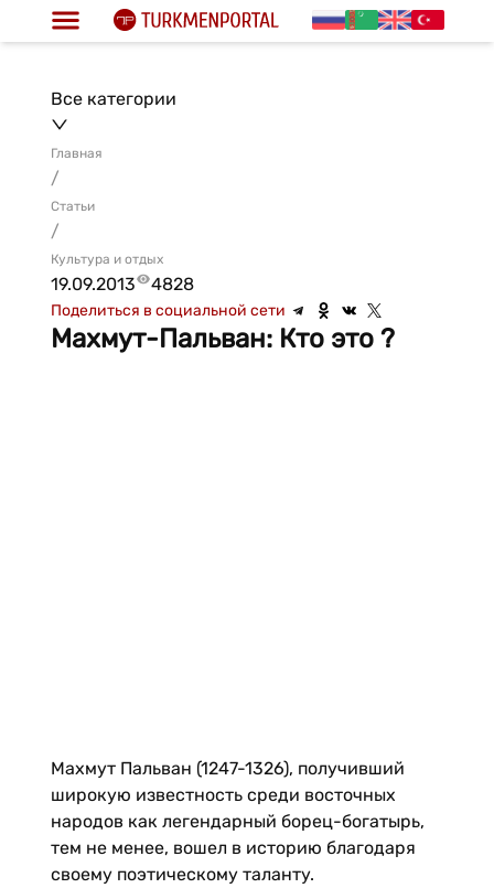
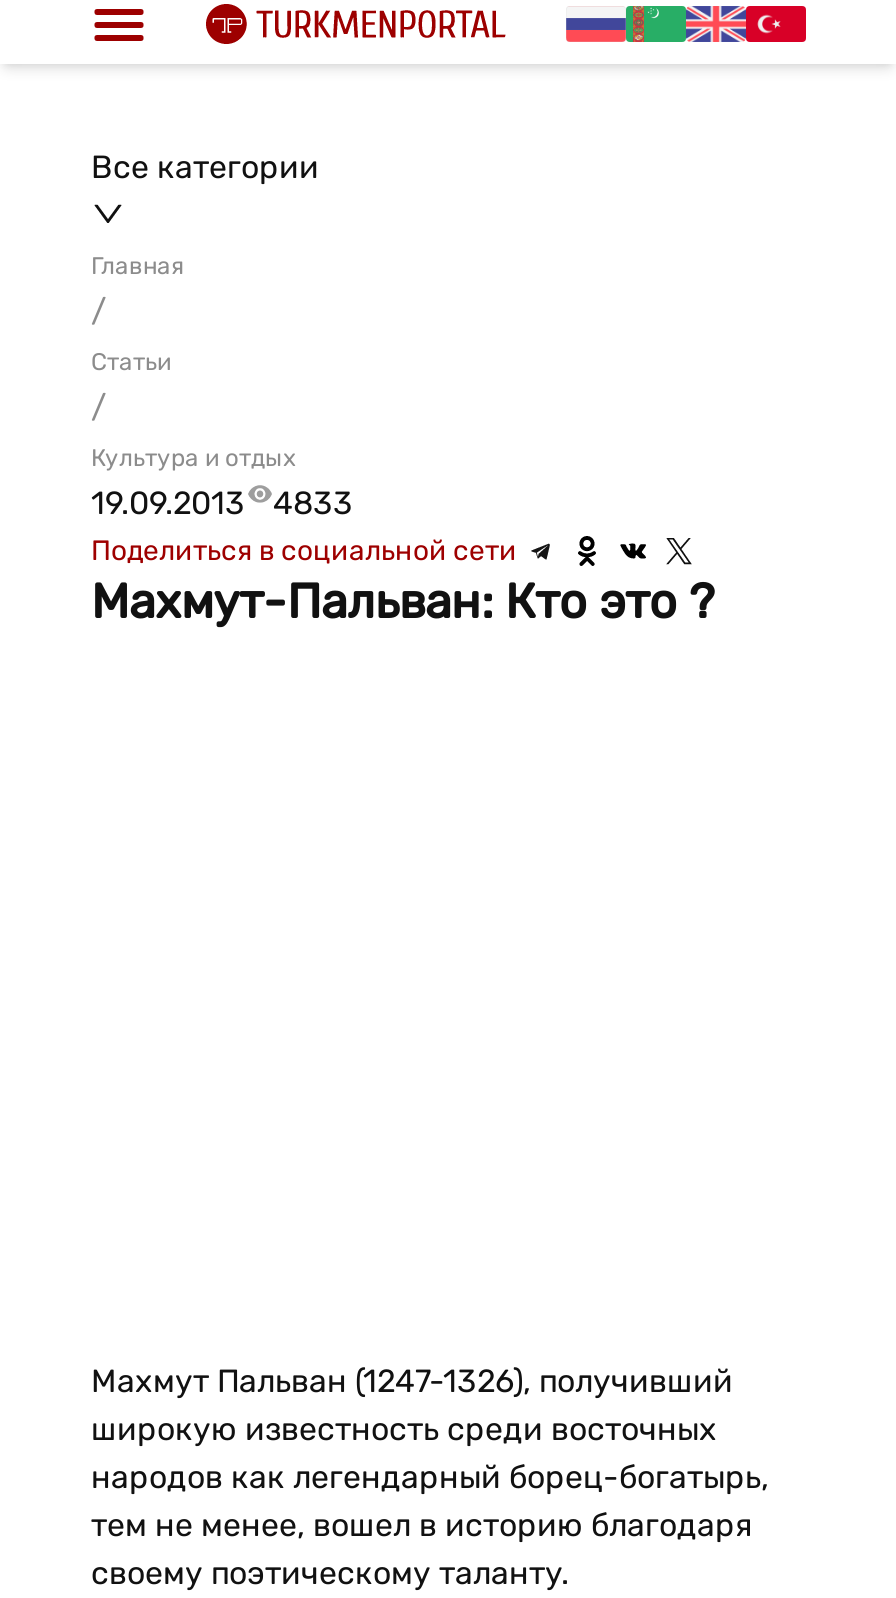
[50,274,194,295] 19.09.2013 4828 -> [91,484,353,522] 19.09.2013 4833

